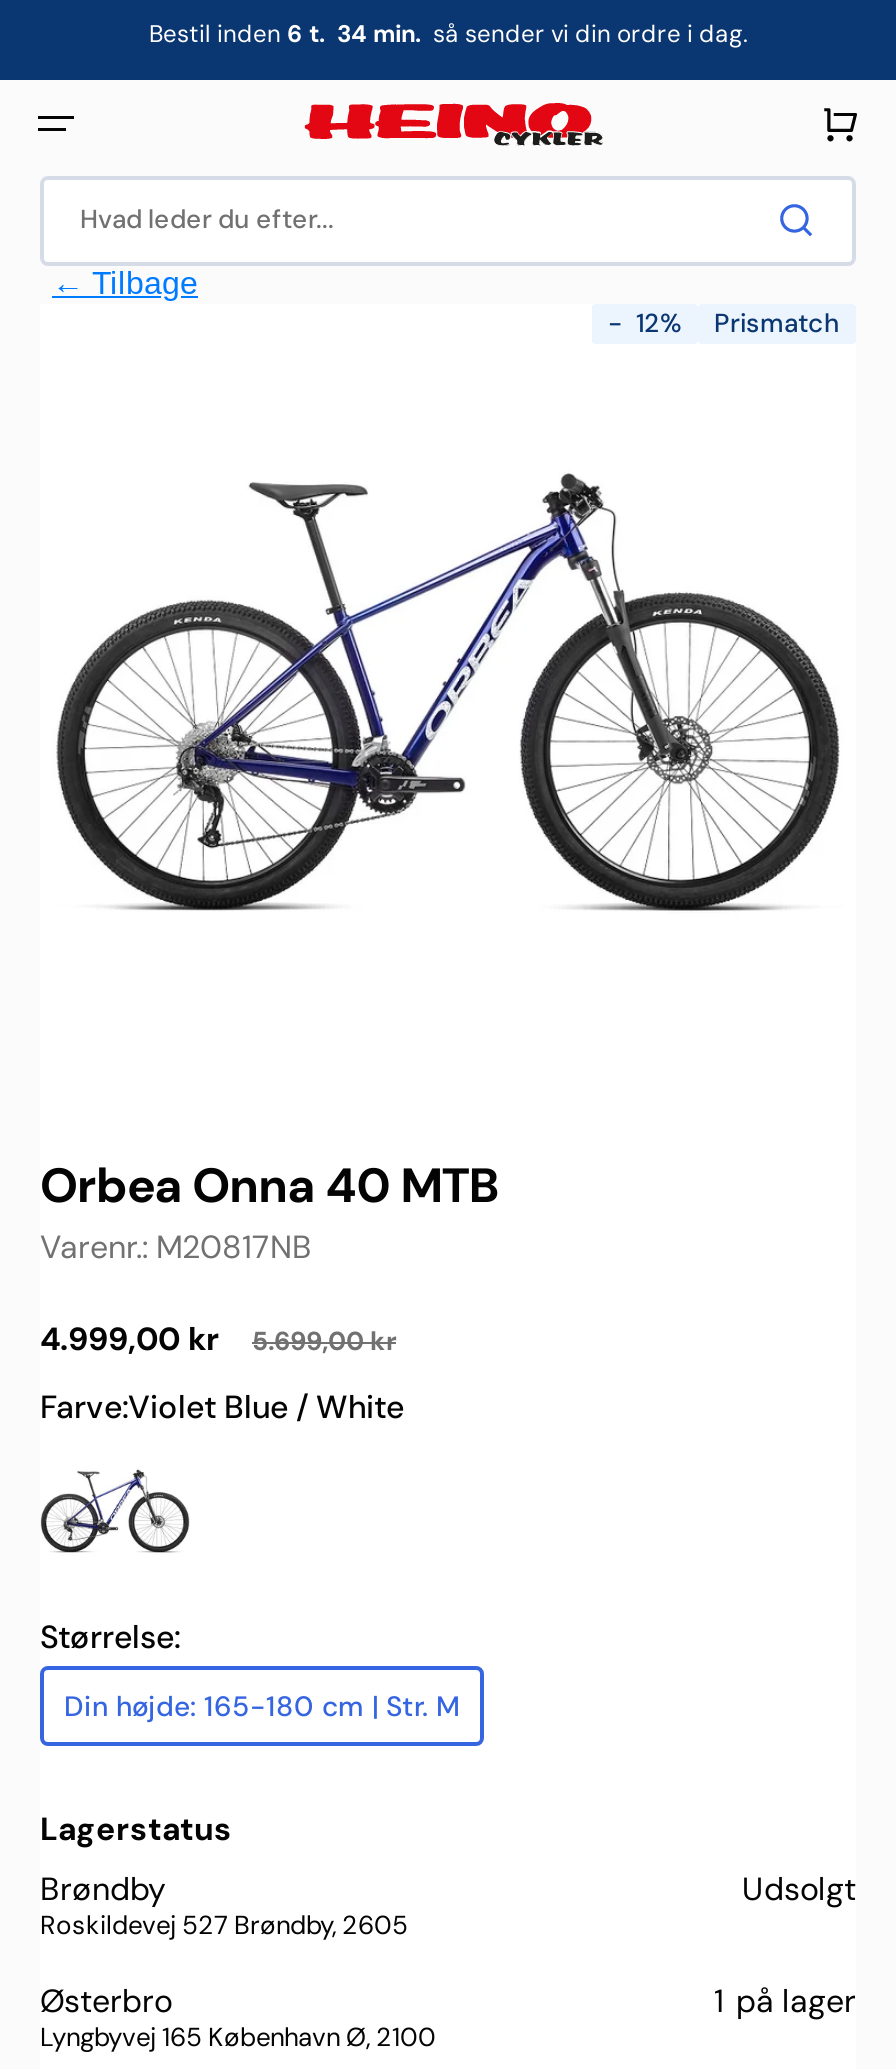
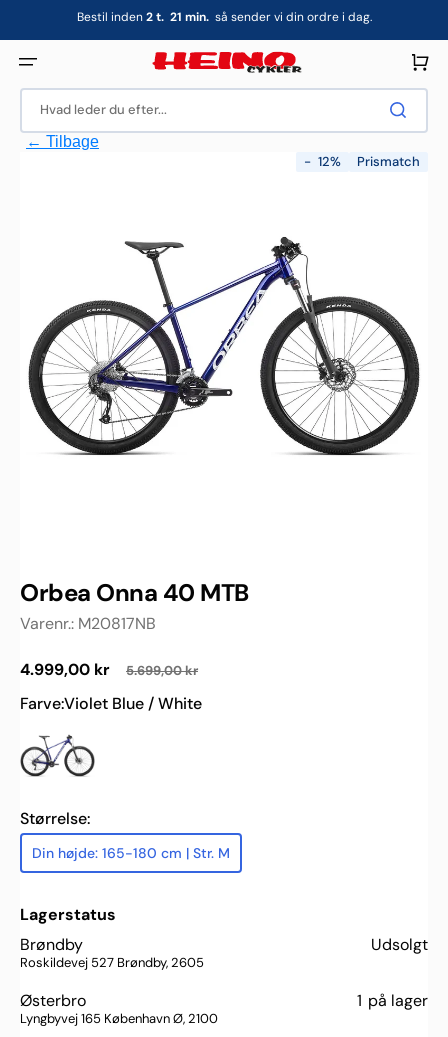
[149,18,747,50] Bestil inden 6 t. 34 min. så sender vi din ordre i dag. -> [76,9,371,25] Bestil inden 2 t. 21 min. så sender vi din ordre i dag.

